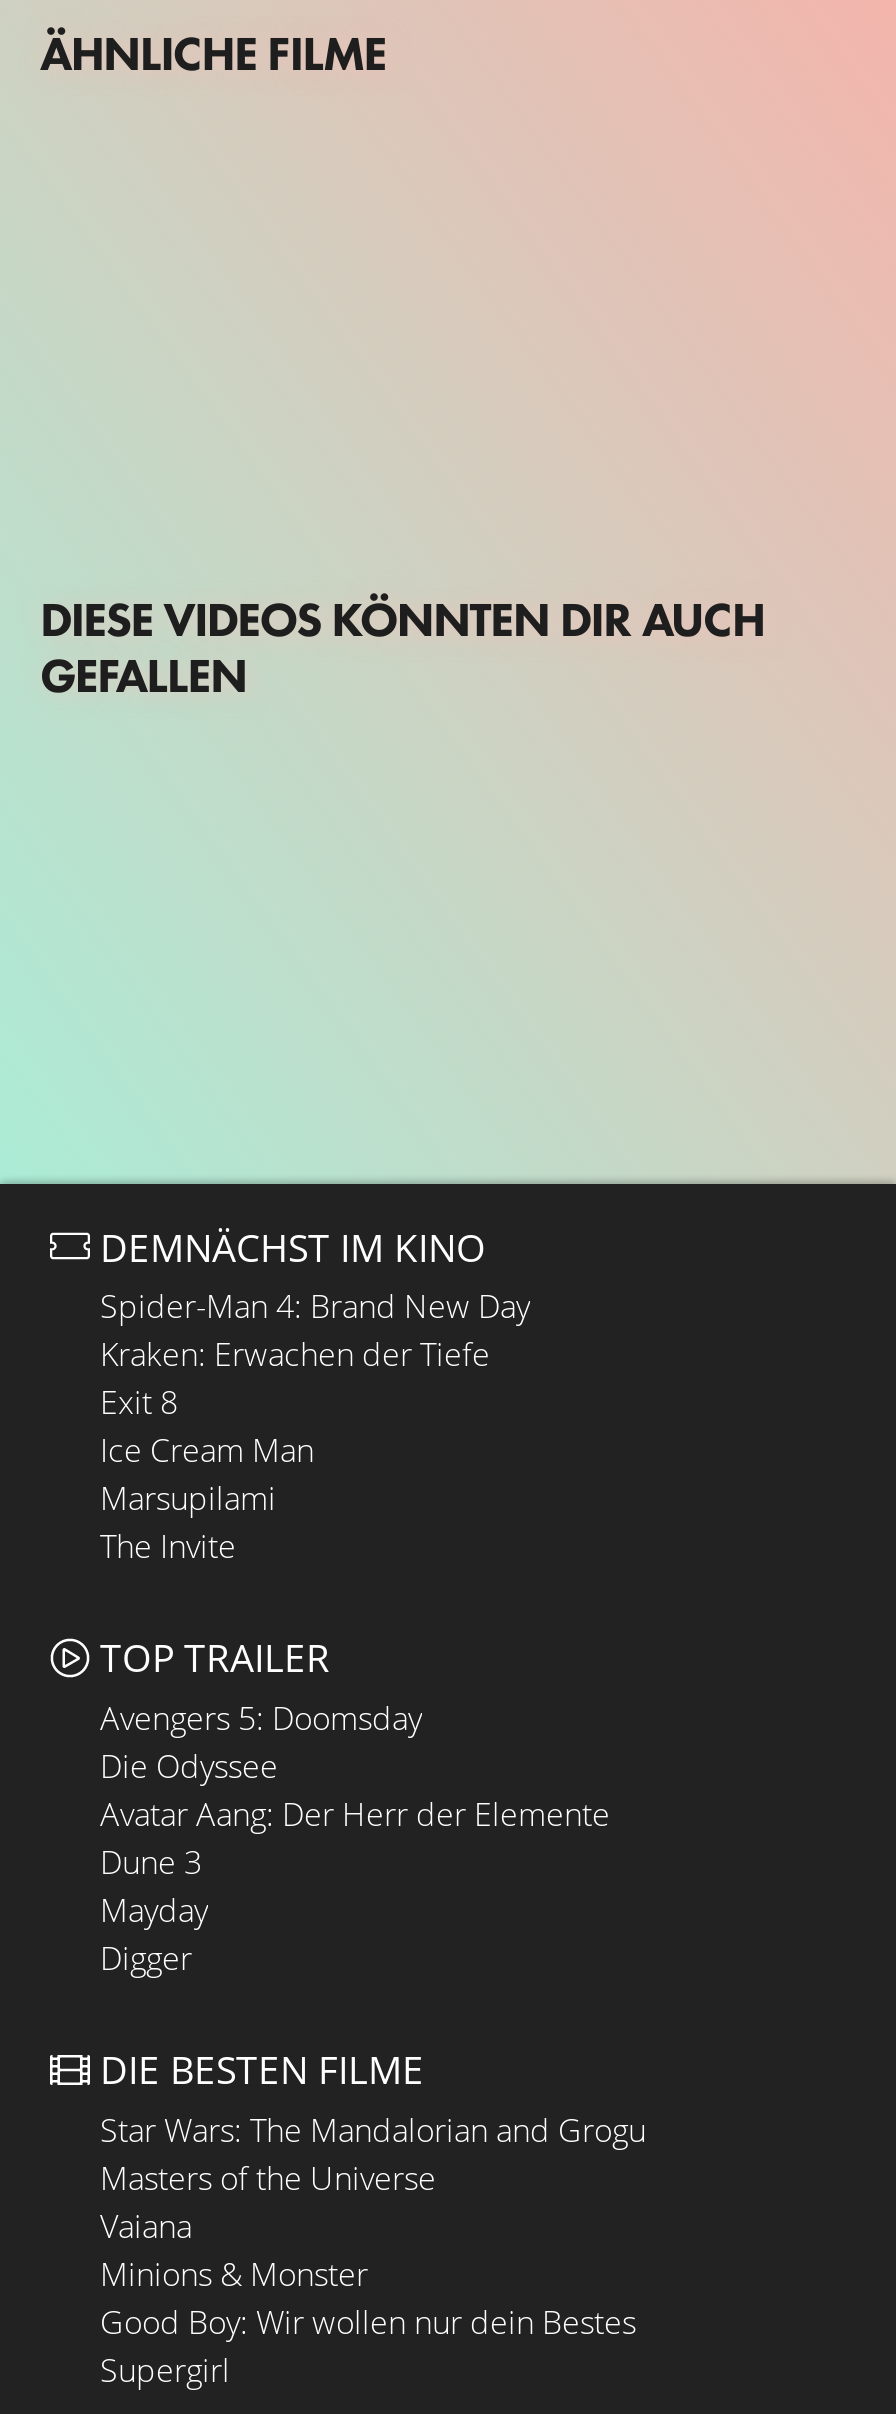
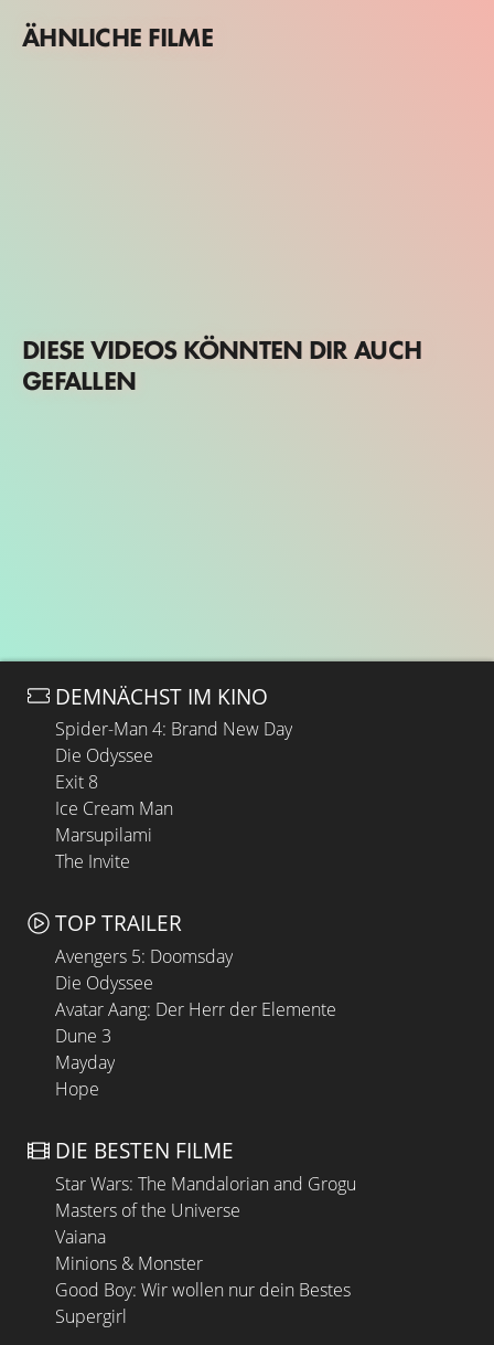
[100,1333,490,1377] Kraken: Erwachen der Tiefe -> [55,744,153,768] Die Odyssee
[100,1936,192,1980] Digger -> [55,1077,99,1101] Hope

